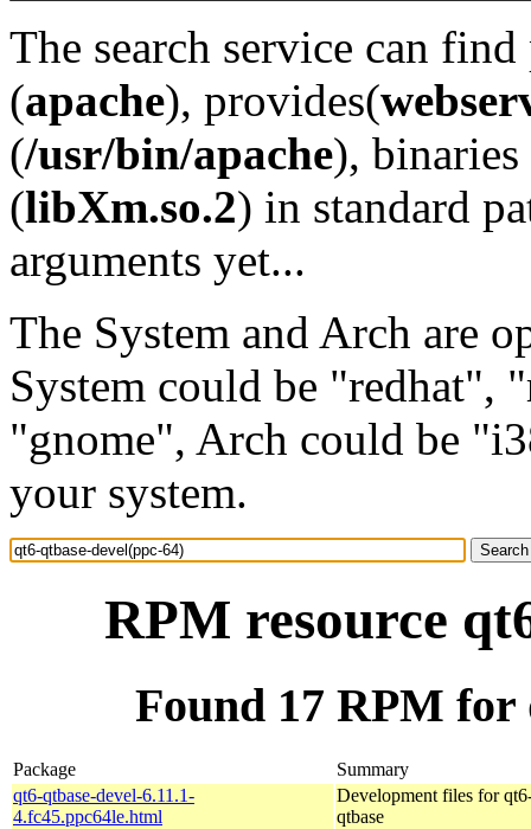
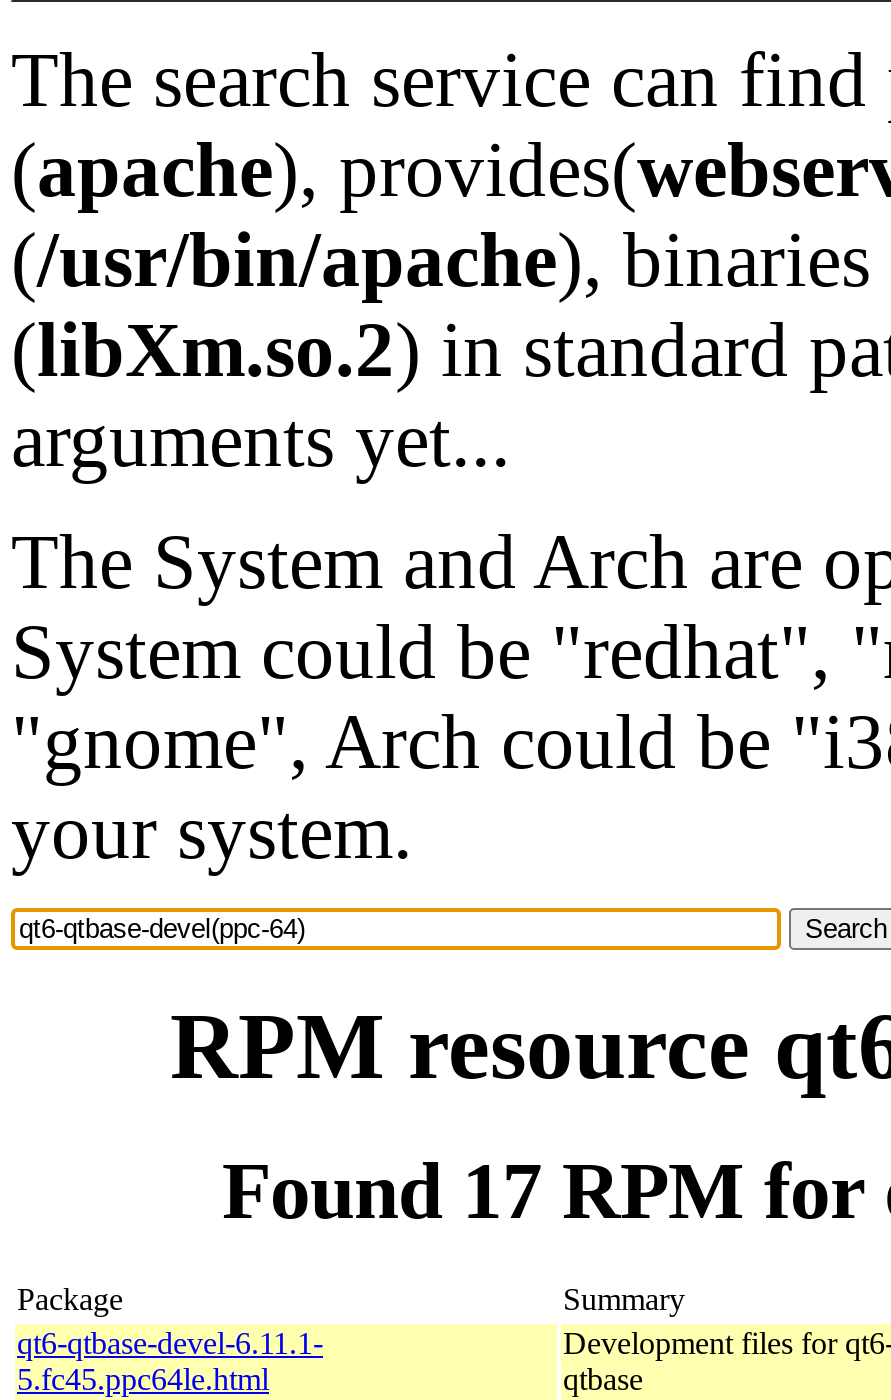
[13,806,162,826] 4.fc45.ppc64le.html -> [17,1361,269,1395] 5.fc45.ppc64le.html

